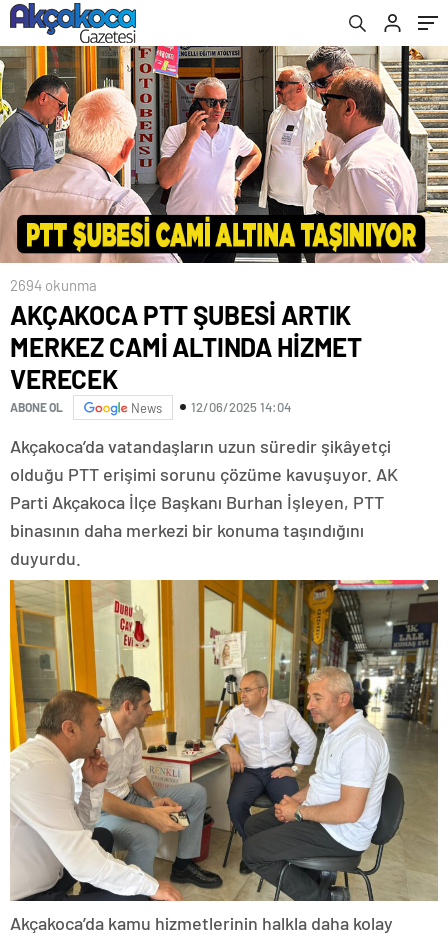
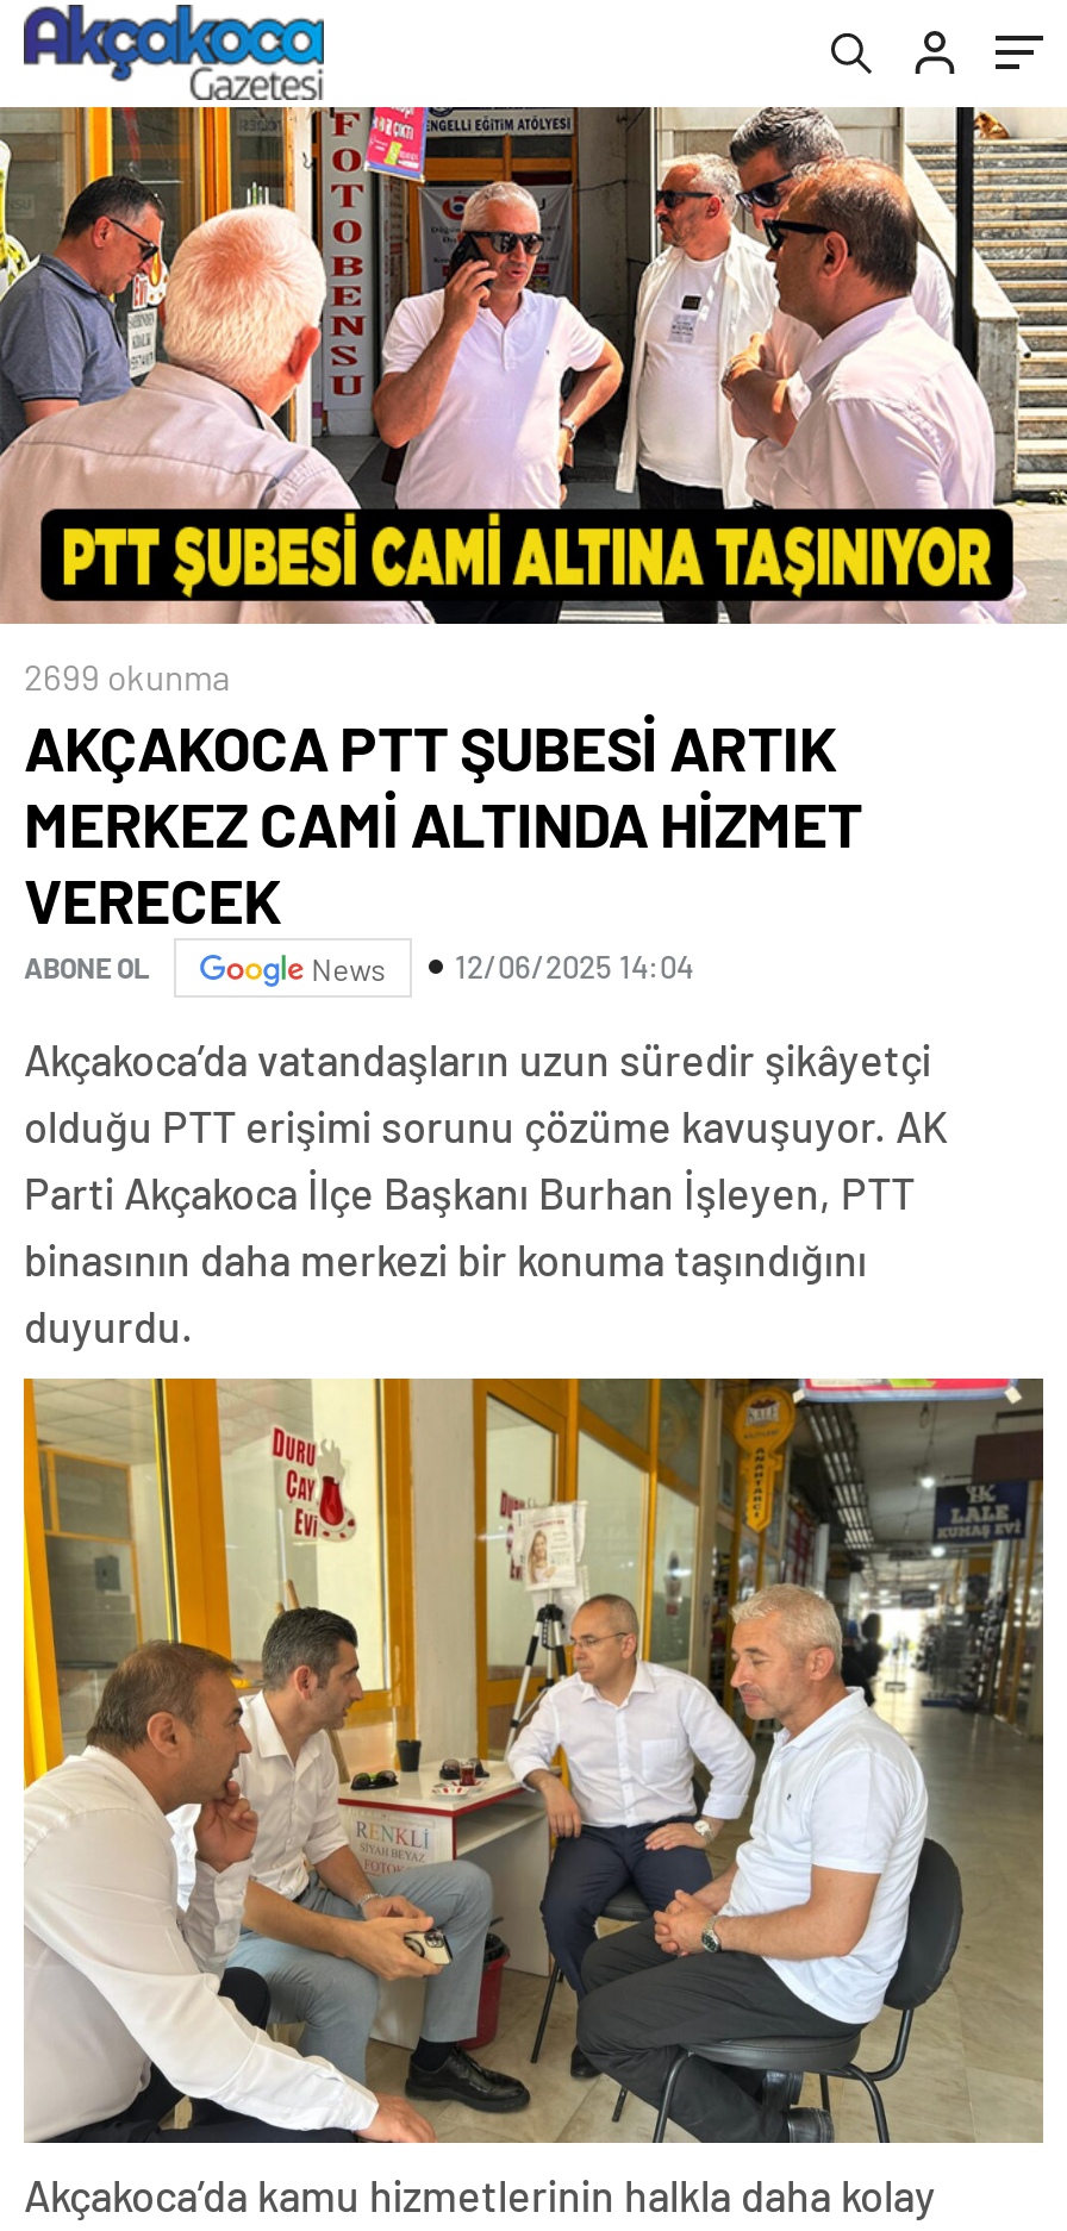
[10,276,97,294] 2694 okunma -> [24,654,231,697] 2699 okunma

